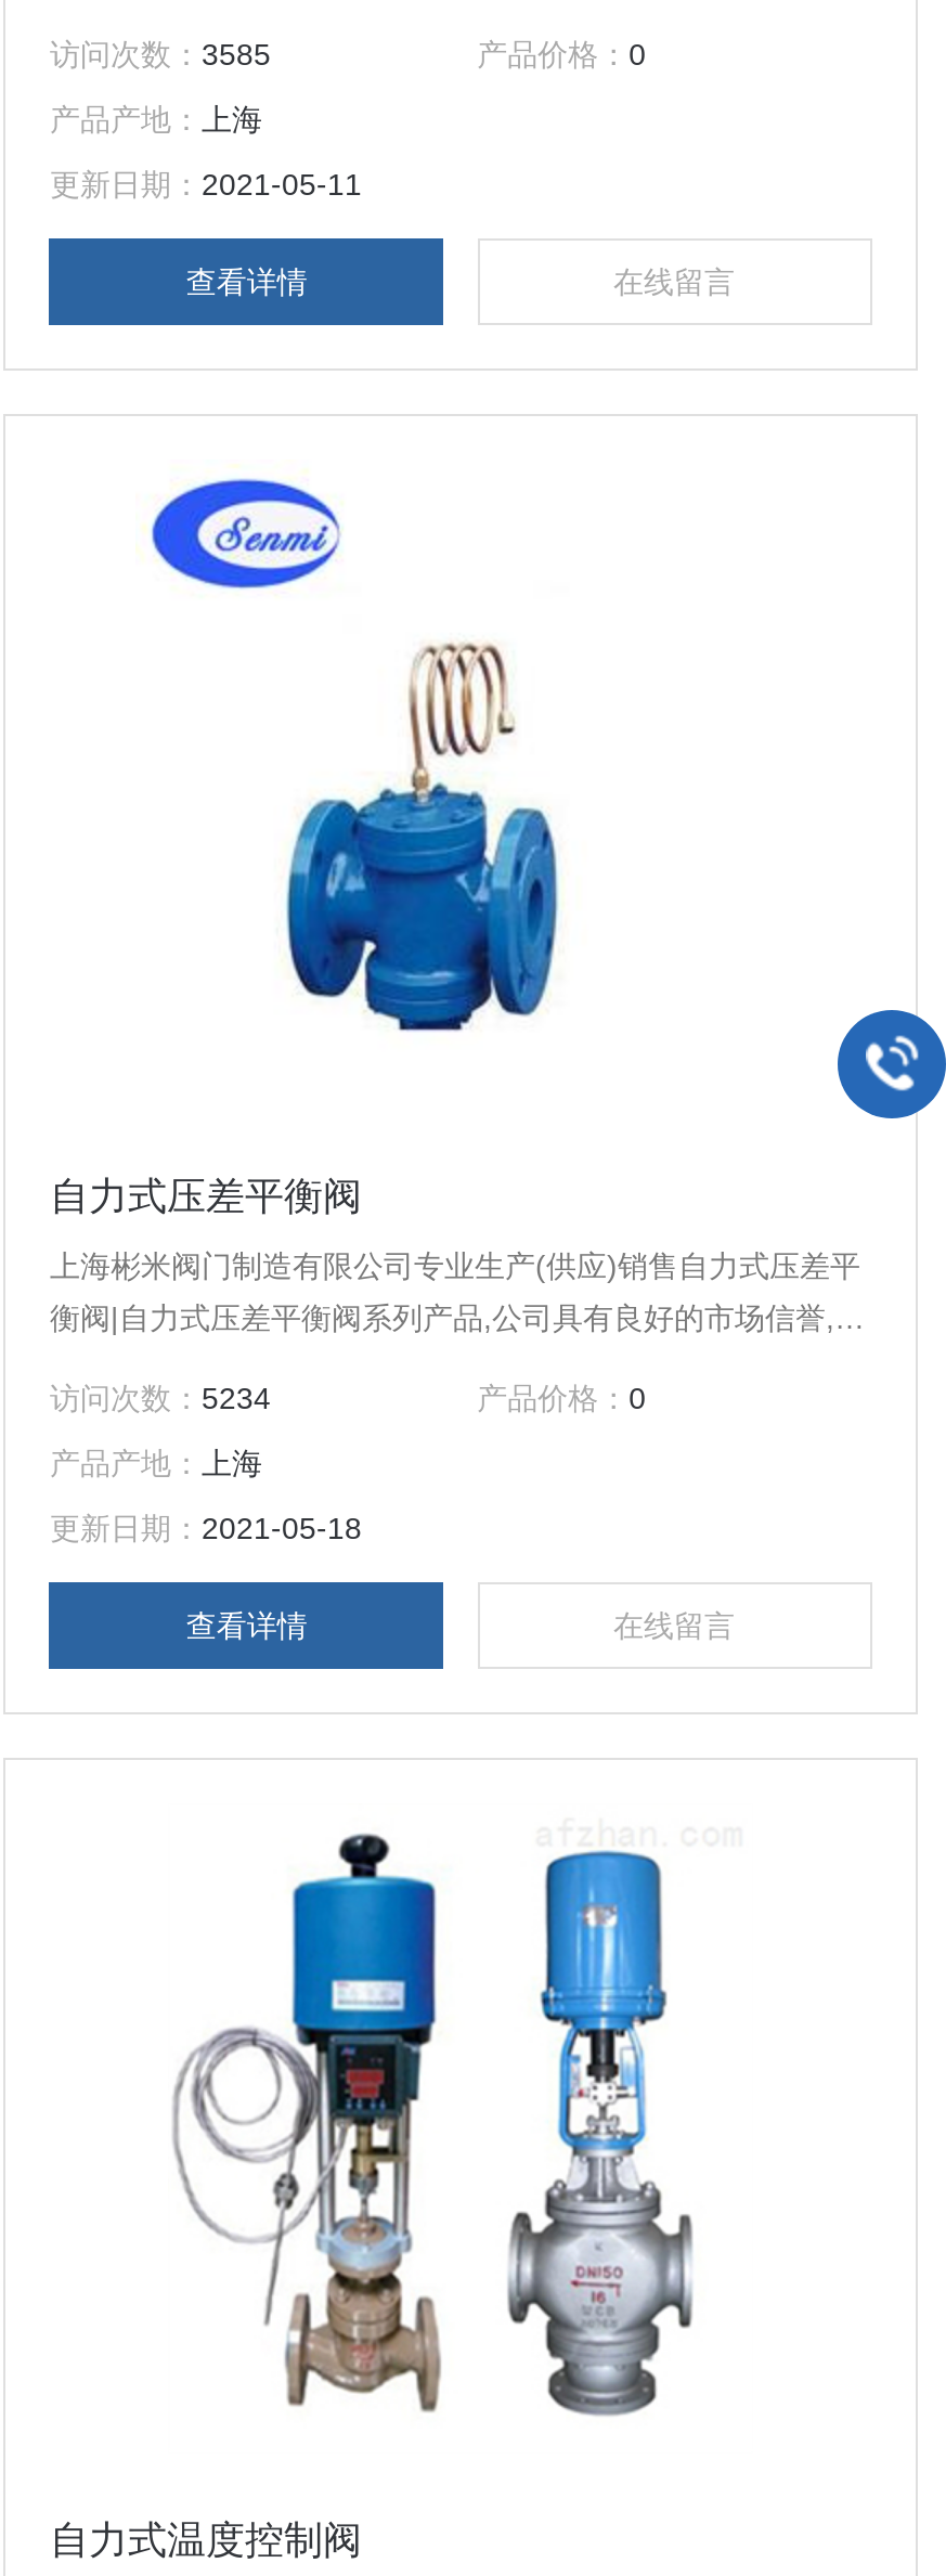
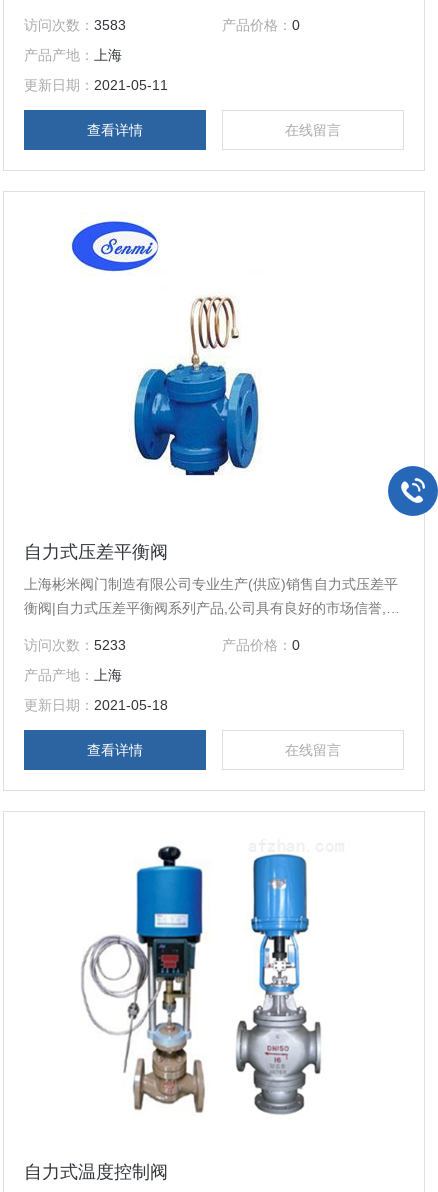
[50,37,271,72] 访问次数：3585 -> [24,17,126,33] 访问次数：3583
[50,1381,271,1415] 访问次数：5234 -> [24,637,126,653] 访问次数：5233

